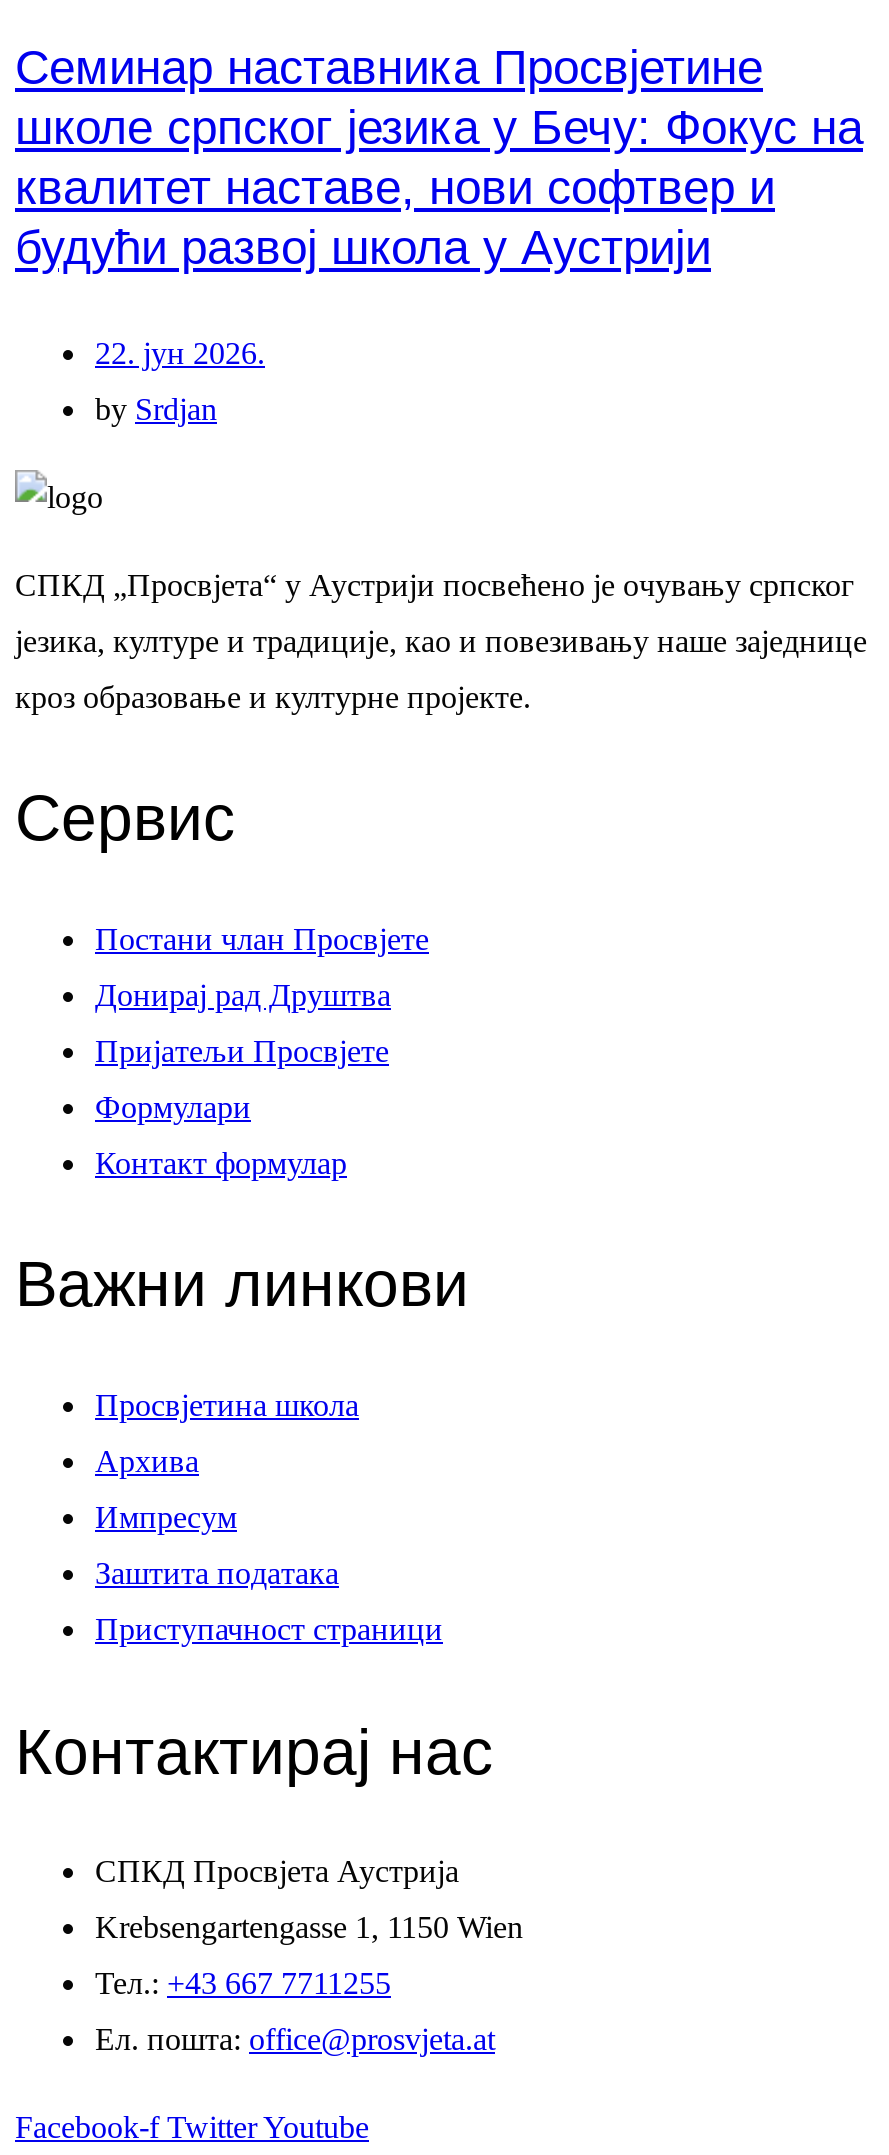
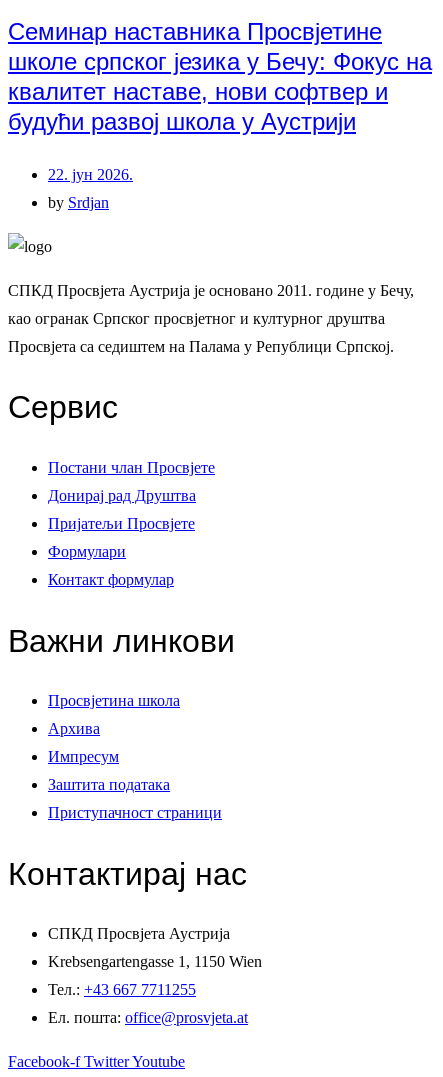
[15,568,855,602] СПКД „Просвјета“ у Аустрији посвећено је очувању српског -> [8,282,414,299] СПКД Просвјета Аустрија је основано 2011. гoдине у Бечу,
[15,624,867,658] језика, културе и традиције, као и повезивању наше заједнице -> [8,310,385,327] као огранак Српског просвјетног и културног друштва
[15,680,531,714] кроз образовање и културне пројекте. -> [8,338,394,355] Просвјета са седиштем на Палама у Републици Српској.

